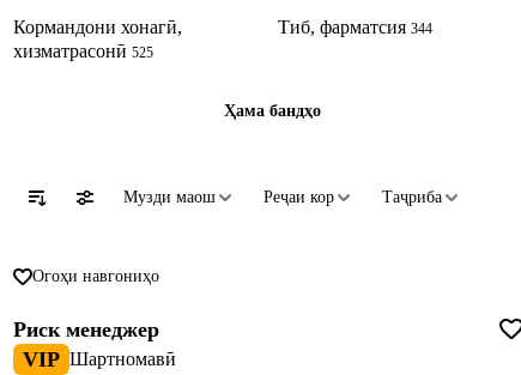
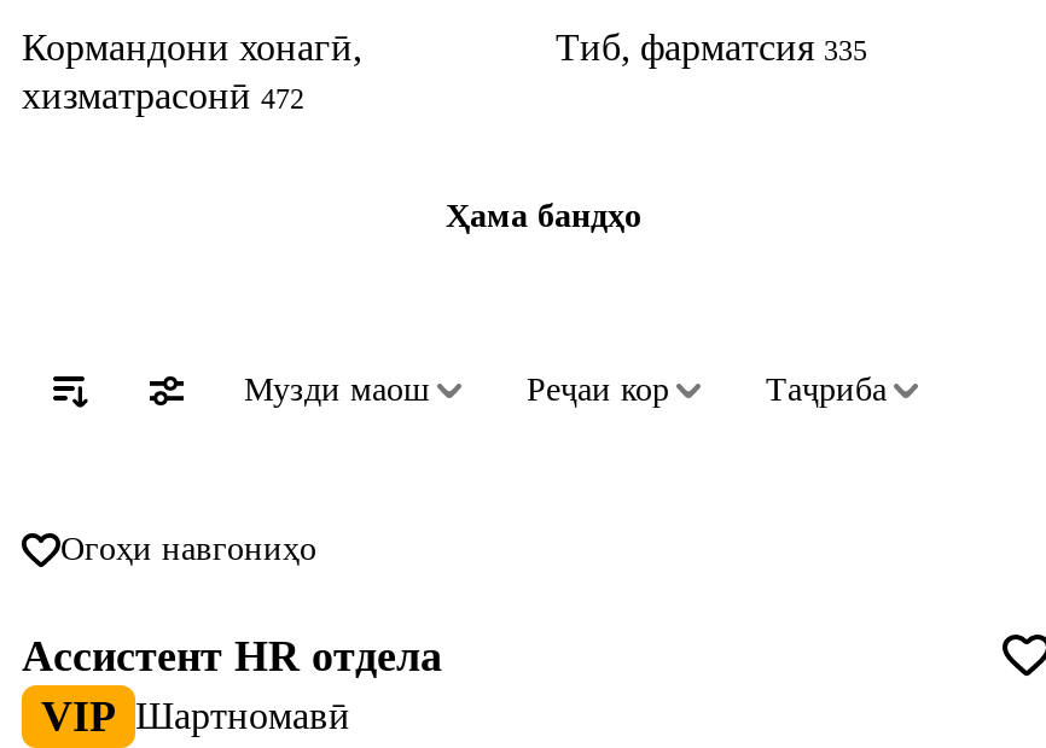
[278,17,432,37] Тиб, фарматсия 344 -> [556,27,867,68] Тиб, фарматсия 335
[13,41,153,61] хизматрасонӣ 525 -> [22,75,304,116] хизматрасонӣ 472
[13,317,159,341] Риск менеджер -> [22,632,442,680] Ассистент HR отдела

